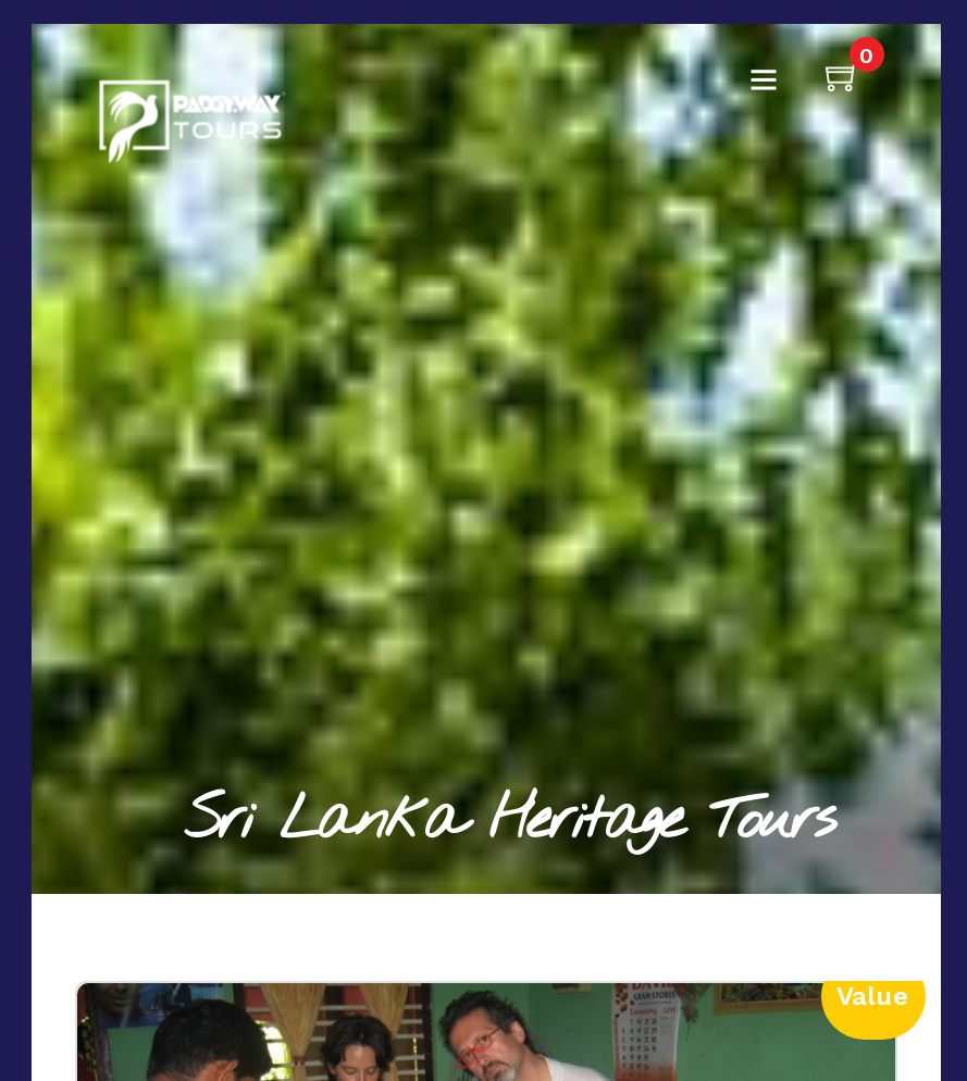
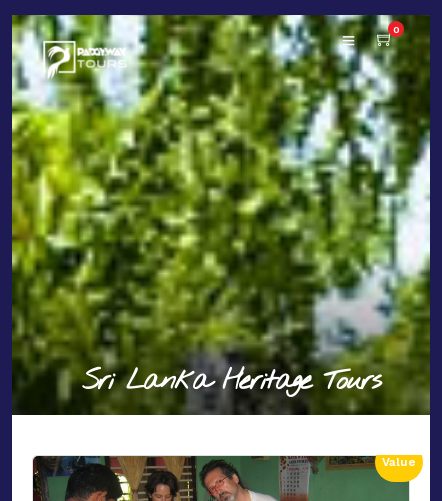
[29,22,943,896] [image] -> [11,14,431,416] [image]

